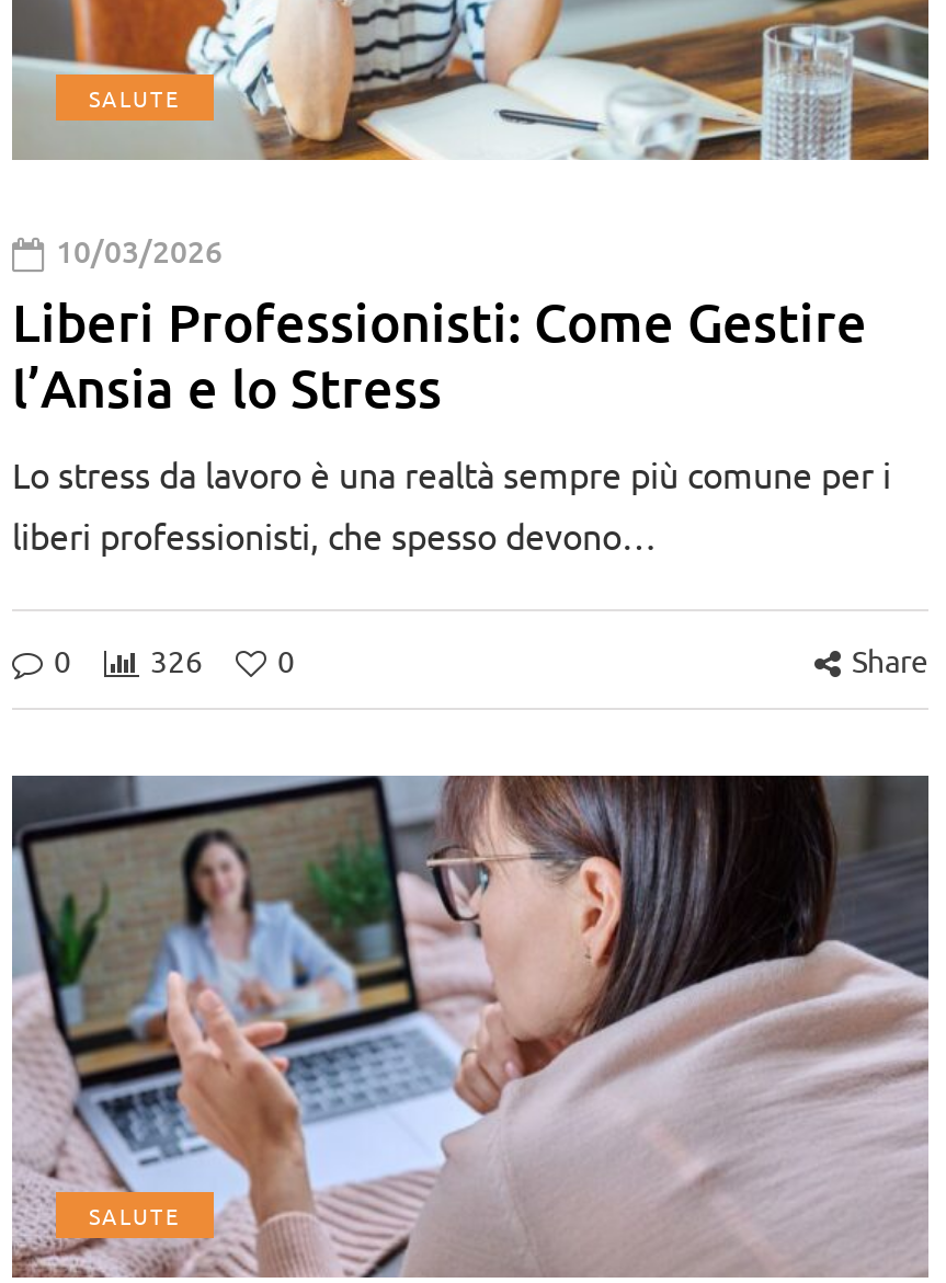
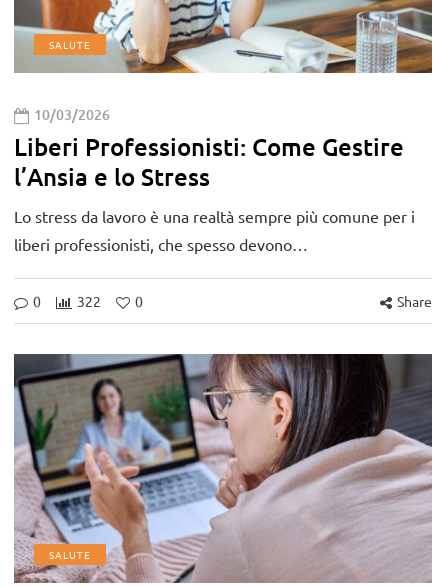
[54,639,295,678] 0 326 0 -> [33,292,143,310] 0 322 0

